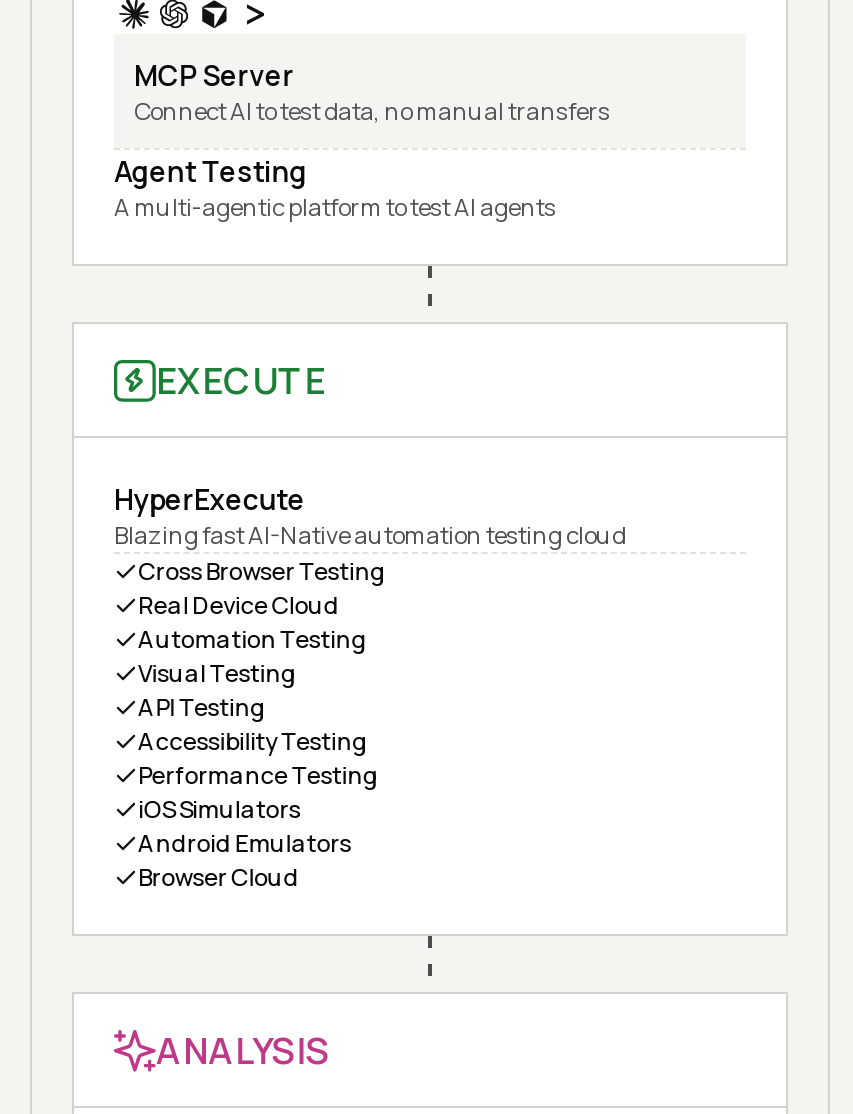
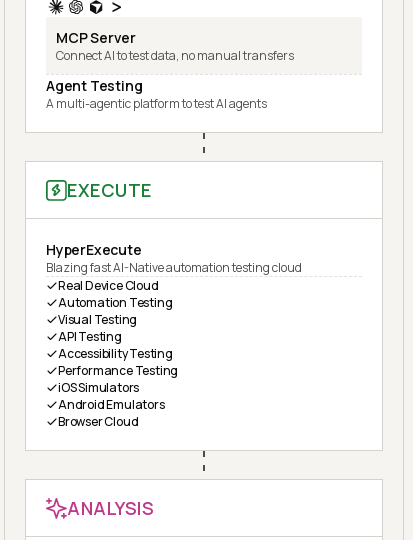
[138,554,386,588] Cross Browser Testing -> none

